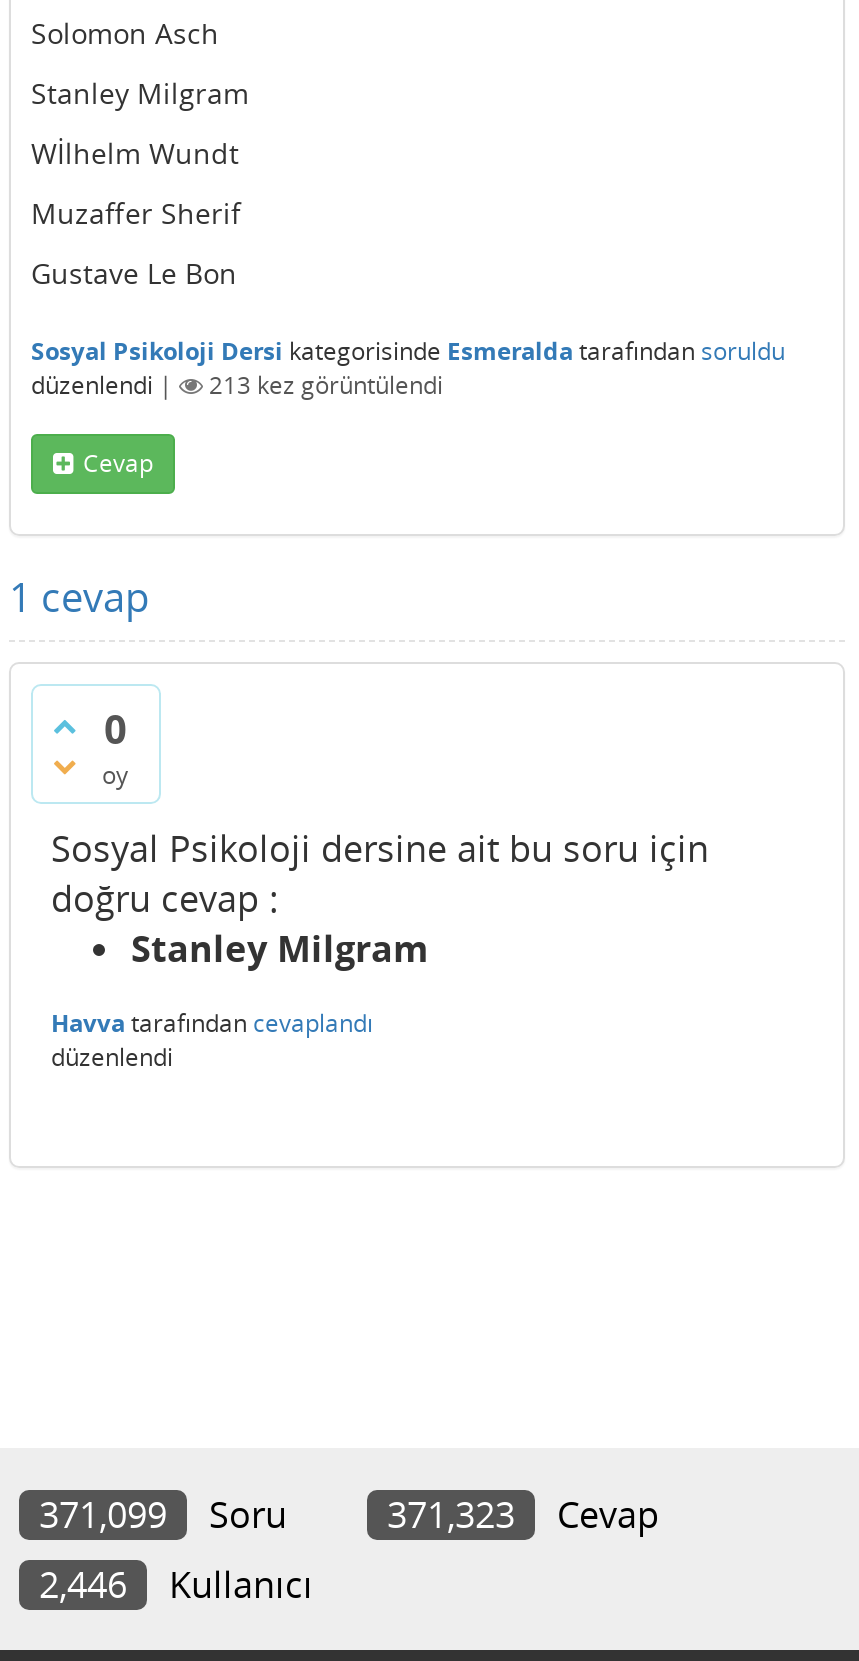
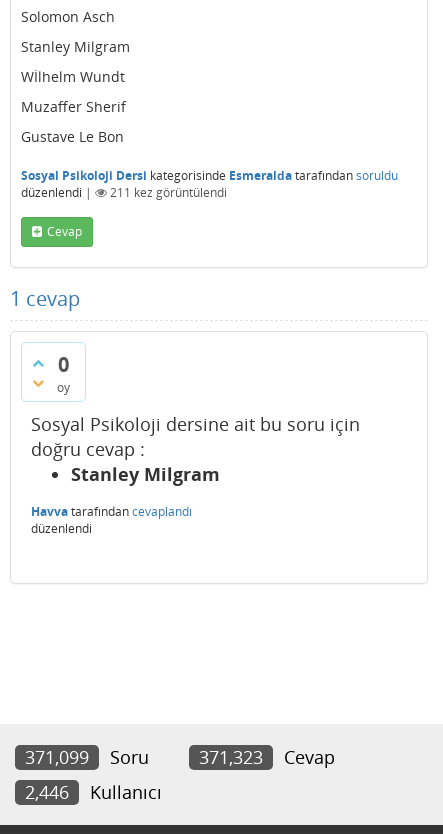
[209,368,443,402] 213 kez görüntülendi -> [110,184,227,201] 211 kez görüntülendi

